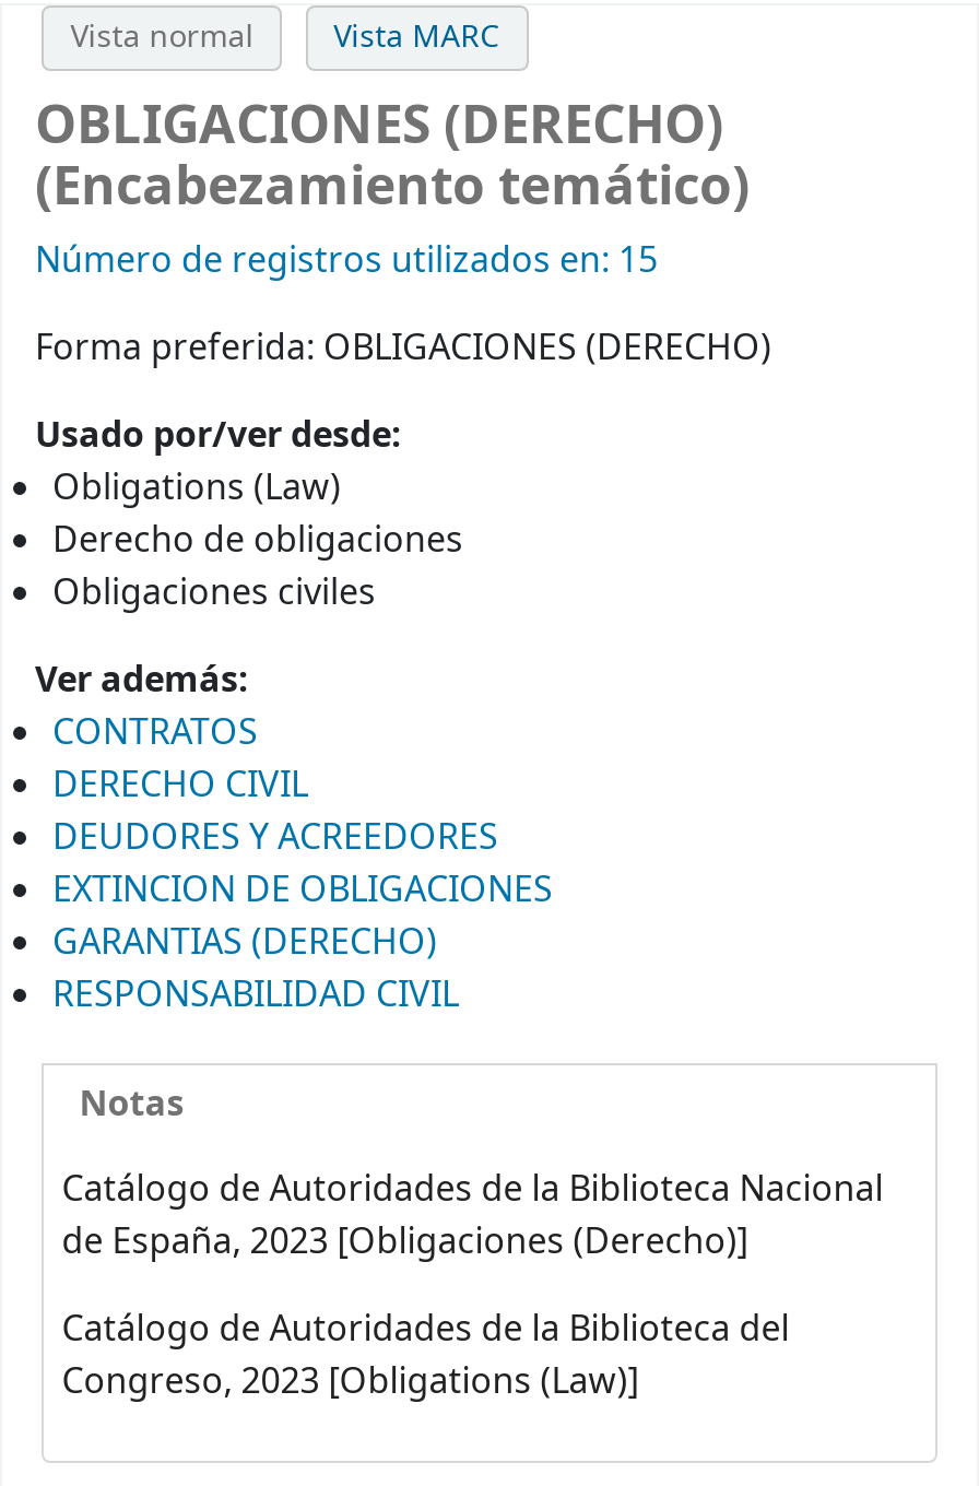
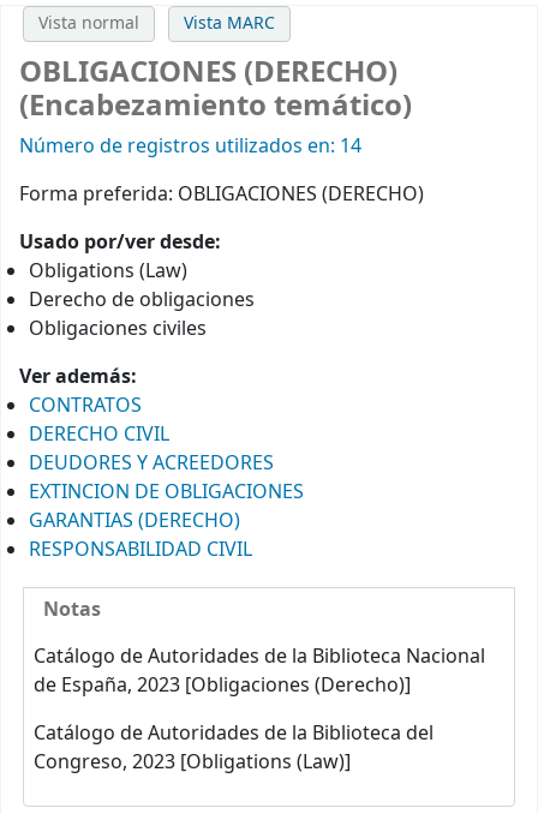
[35,235,658,288] Número de registros utilizados en: 15 -> [19,132,361,161] Número de registros utilizados en: 14

